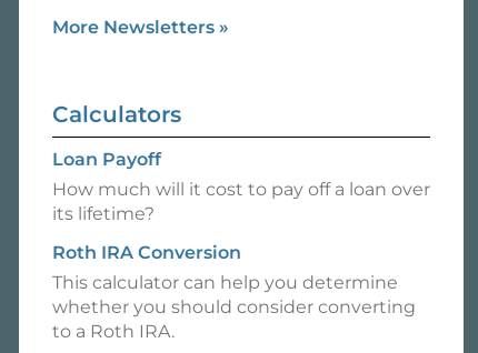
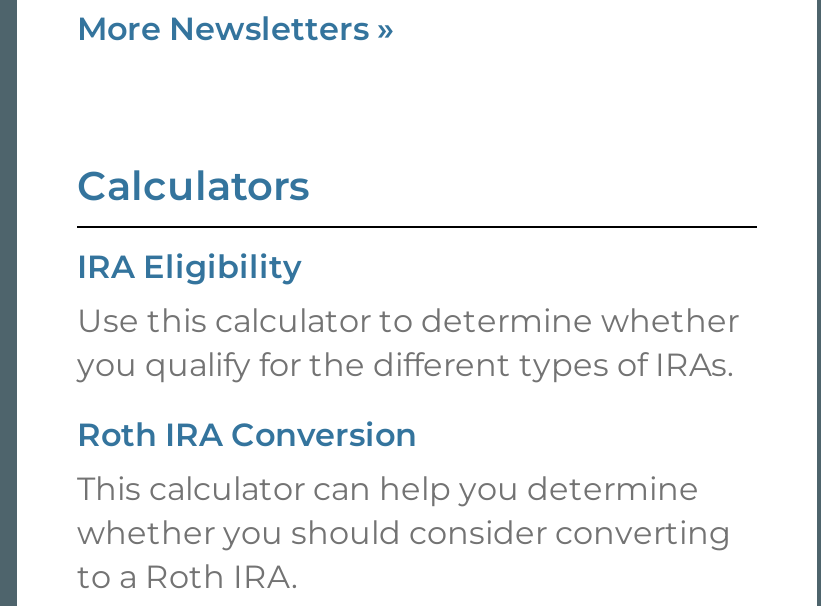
[52,149,430,225] Loan Payoff | How much will it cost to pay off a loan over | its lifetime? -> [77,249,739,385] IRA Eligibility | Use this calculator to determine whether | you qualify for the different types of IRAs.

